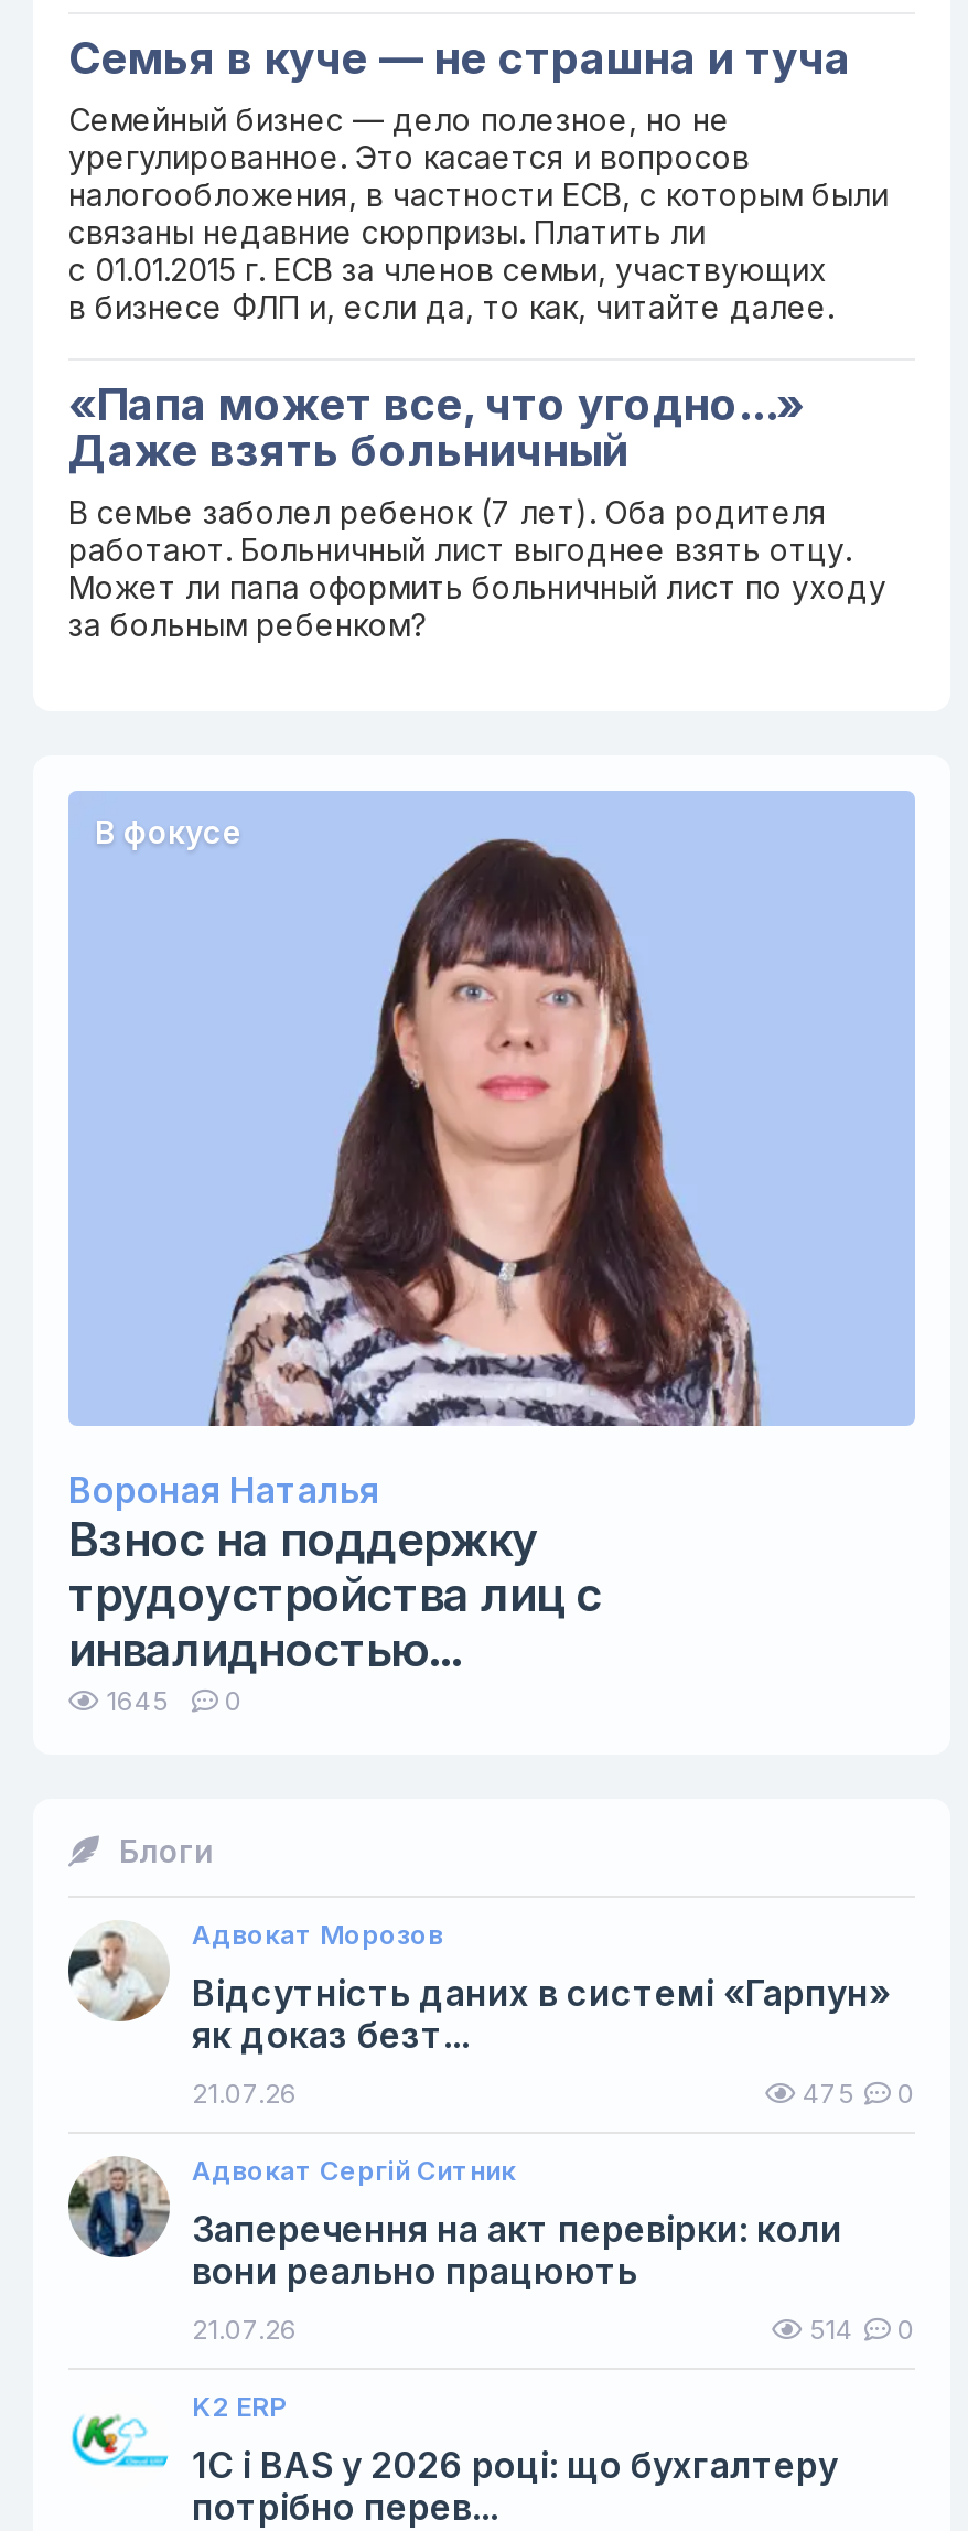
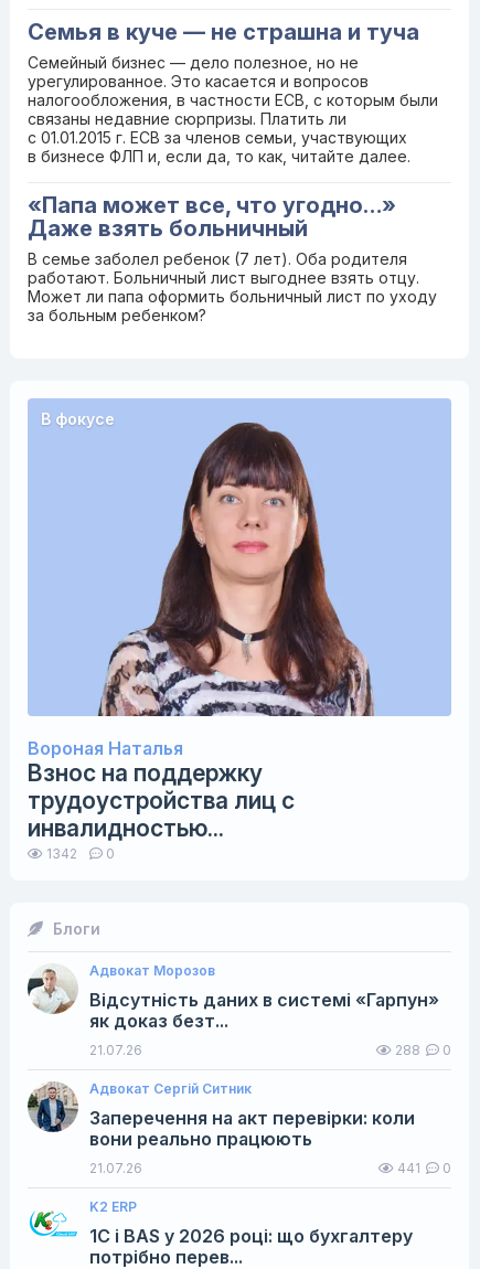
[99,1684,243,1717] 1645 0 -> [43,845,115,862] 1342 0
[796,2077,915,2110] 475 0 -> [392,1042,451,1058] 288 0
[803,2313,915,2346] 514 0 -> [394,1160,451,1176] 441 0

